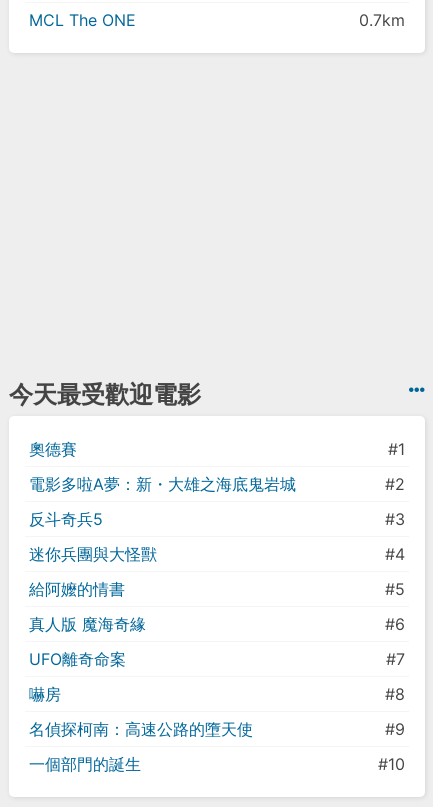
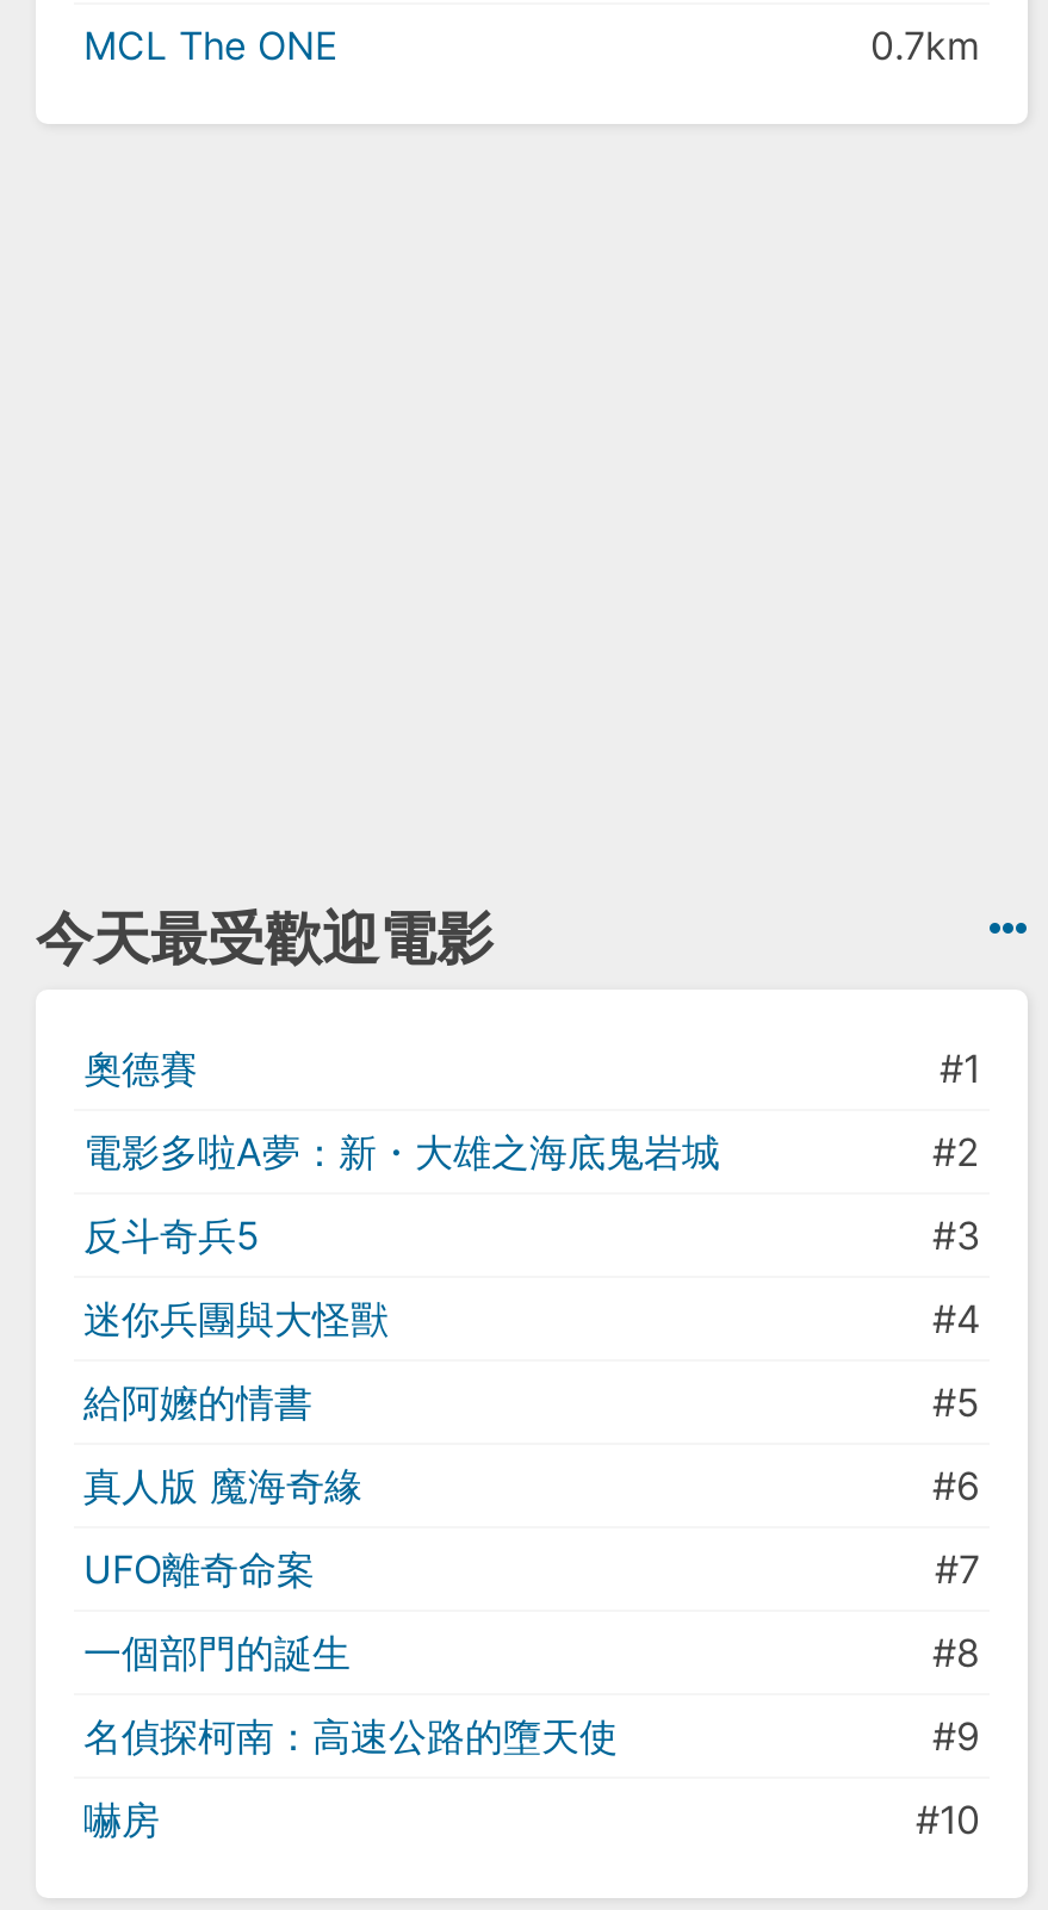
moved [29,684,61,704] -> [83,1797,160,1844]: 嚇房
moved [29,754,141,774] -> [83,1630,351,1678]: 一個部門的誕生

